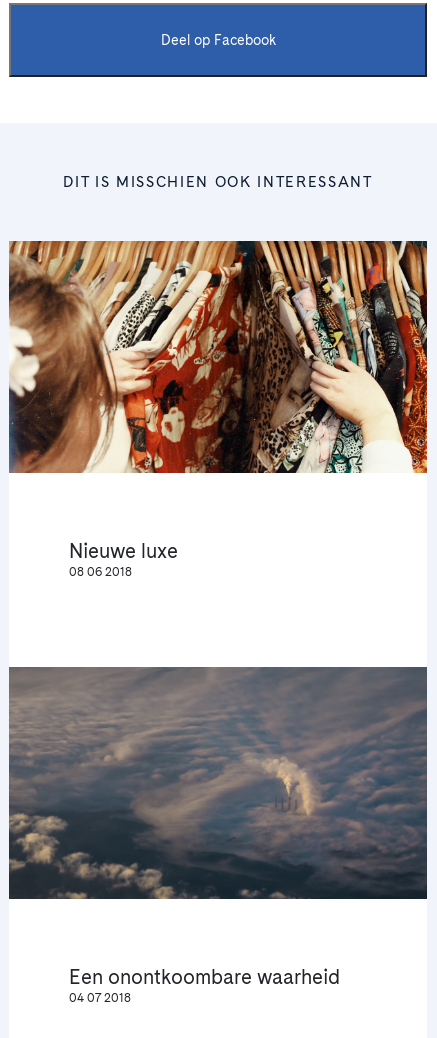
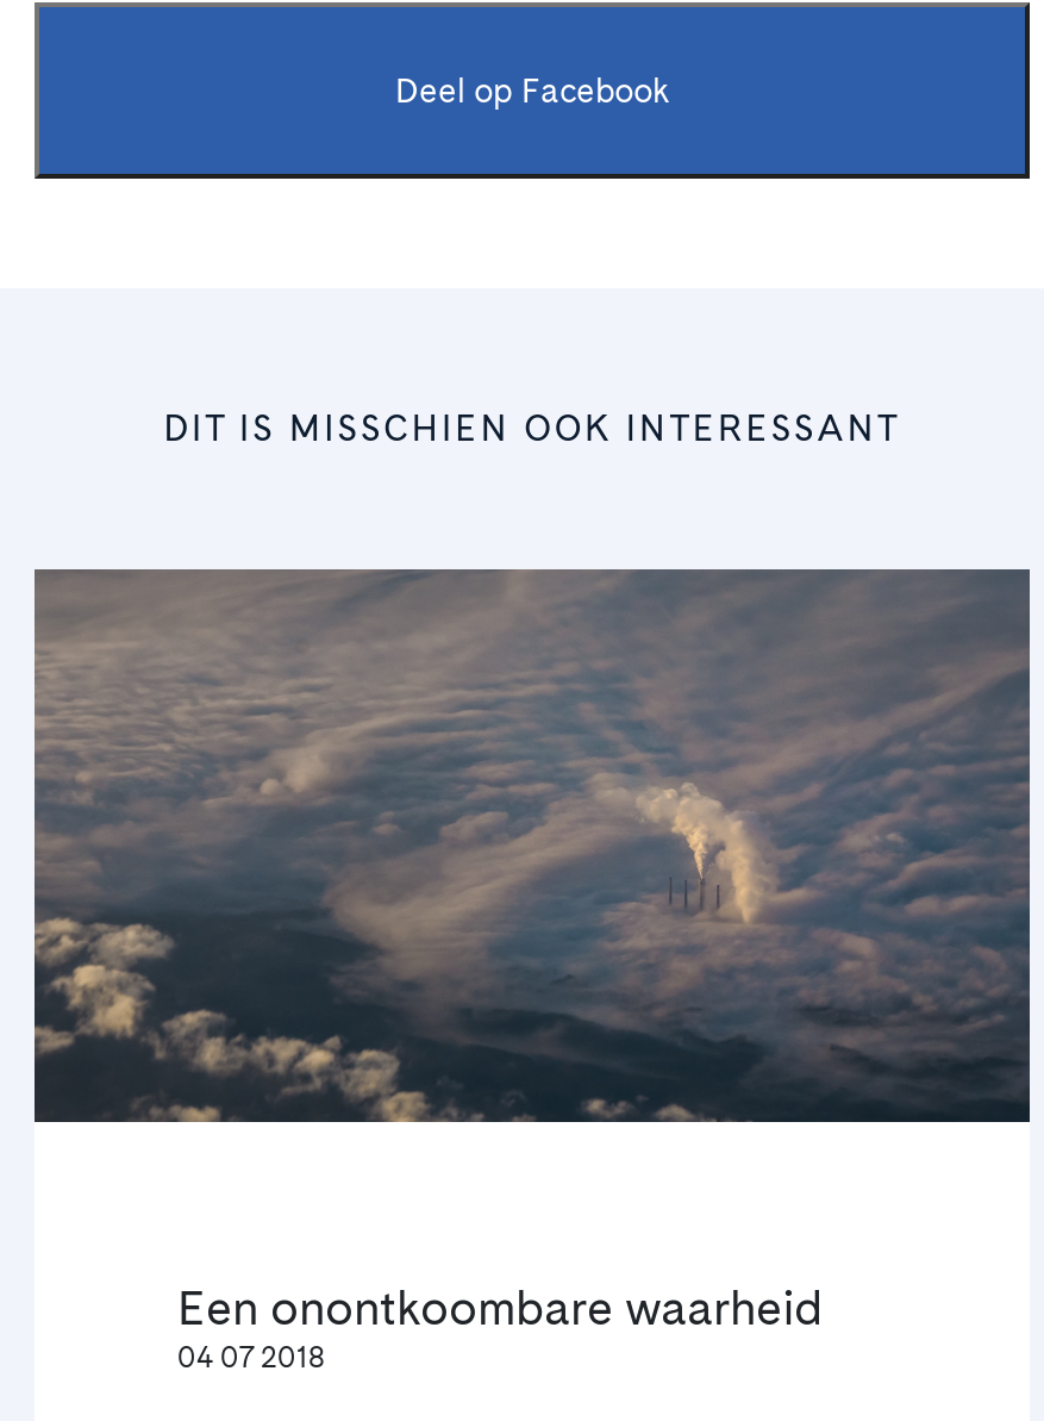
[9,240,428,474] [image] -> none
[69,539,178,579] Nieuwe luxe | 08 06 2018 -> none

